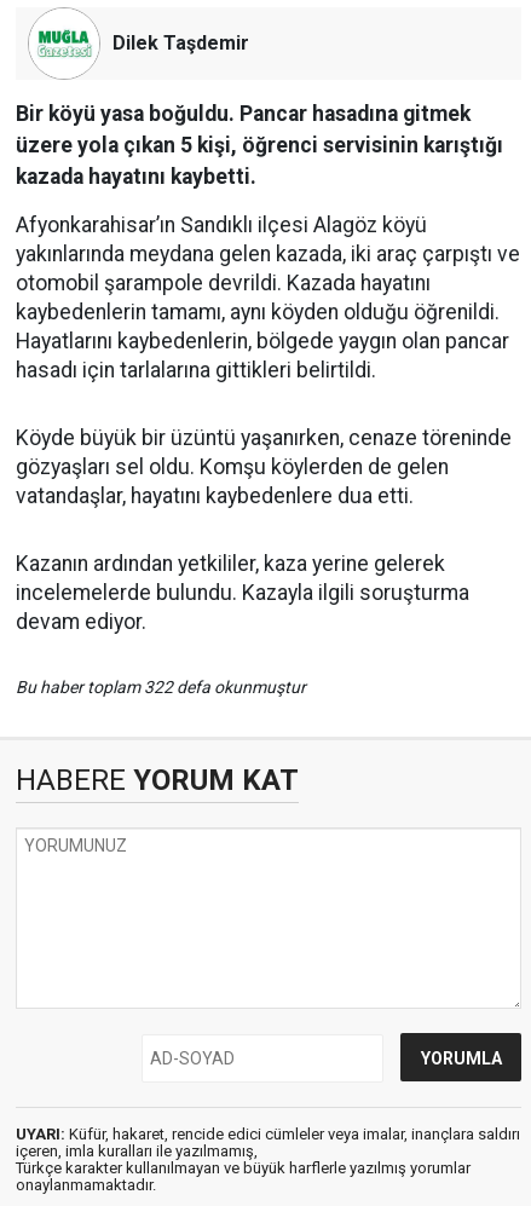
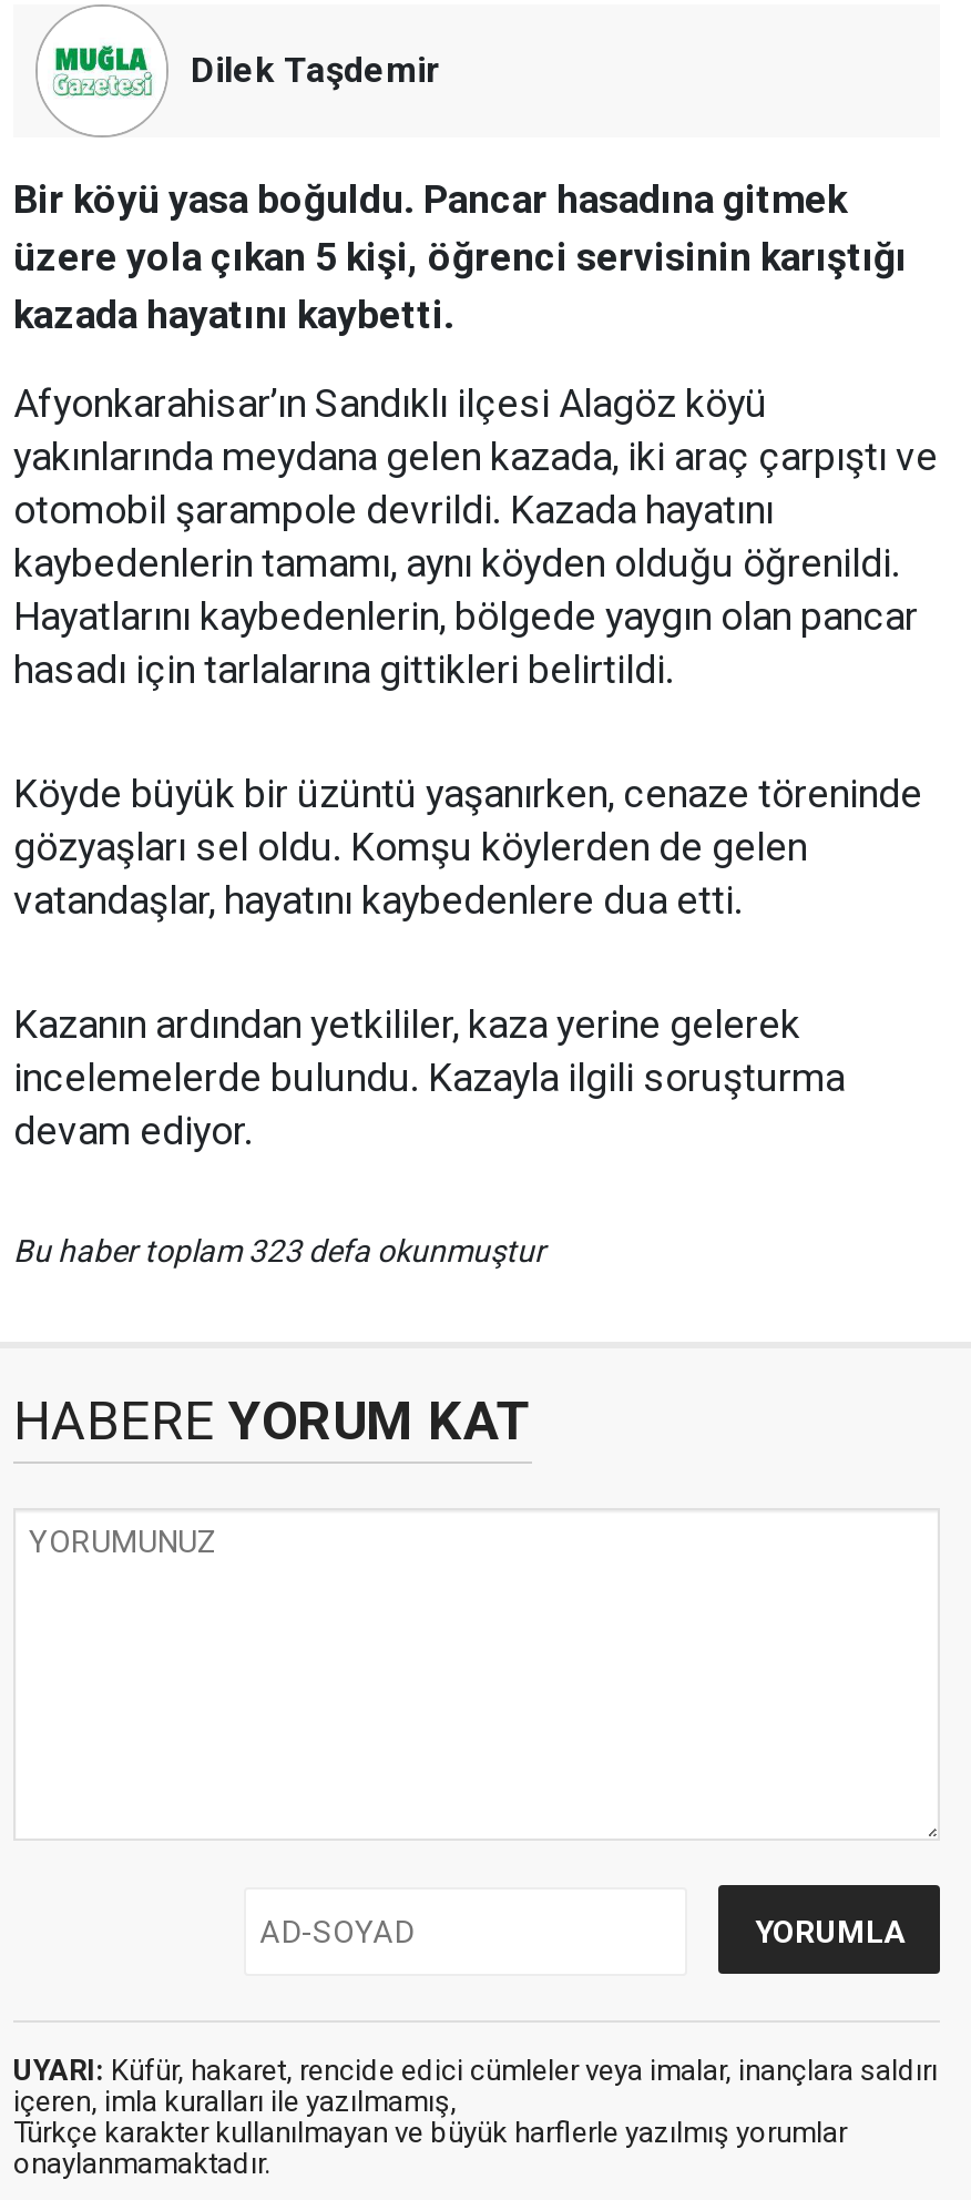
[16,677,306,697] Bu haber toplam 322 defa okunmuştur -> [13,1233,545,1269] Bu haber toplam 323 defa okunmuştur

